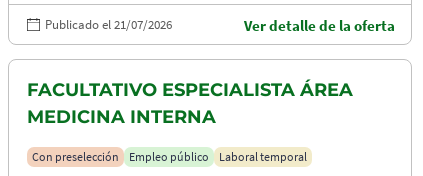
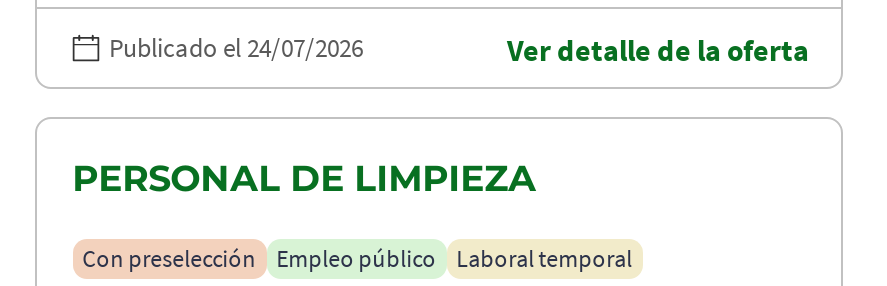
[45,16,172,33] Publicado el 21/07/2026 -> [109,30,363,64] Publicado el 24/07/2026
[27,79,353,128] FACULTATIVO ESPECIALISTA ÁREA | MEDICINA INTERNA -> [72,157,536,201] PERSONAL DE LIMPIEZA

